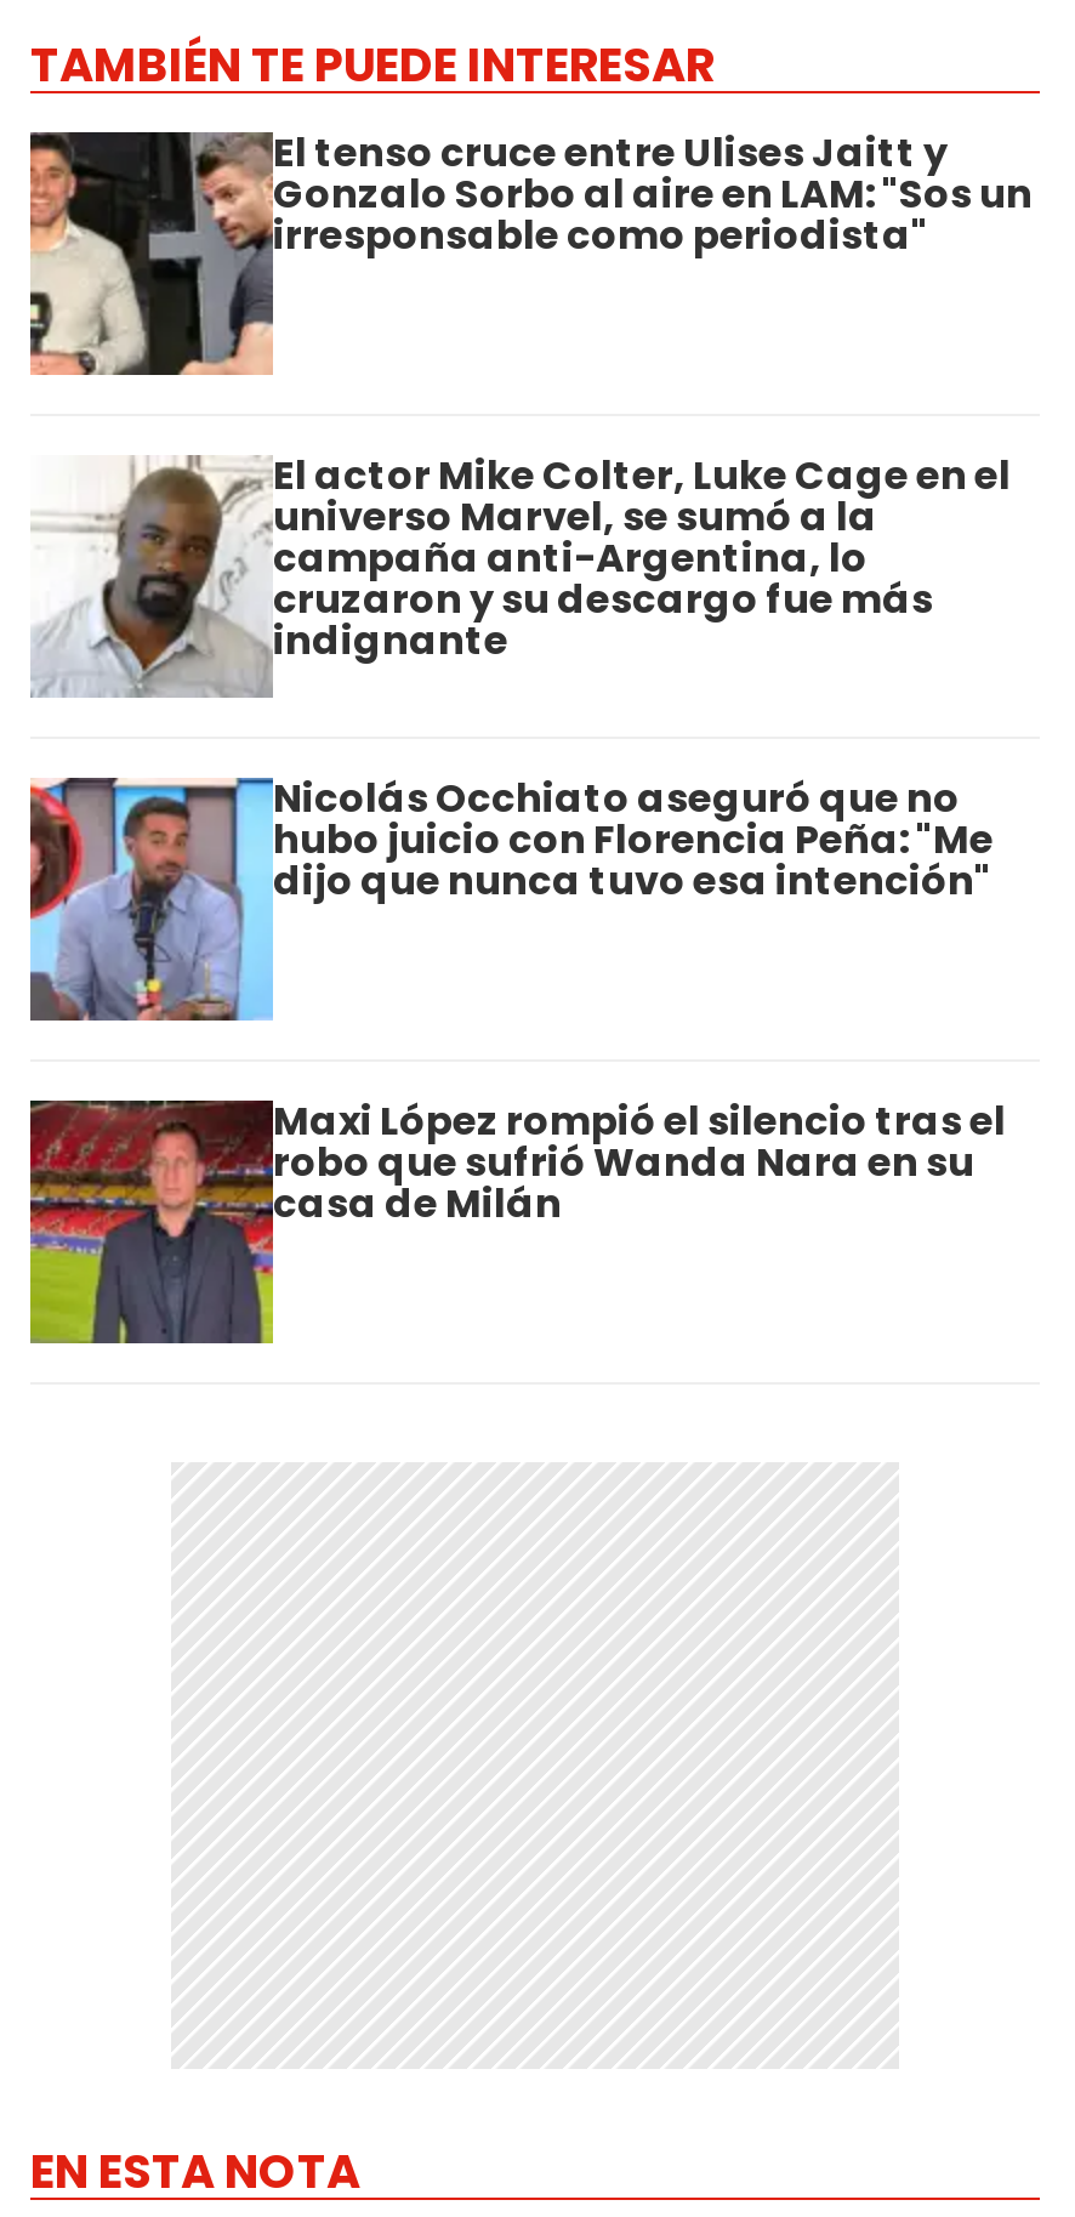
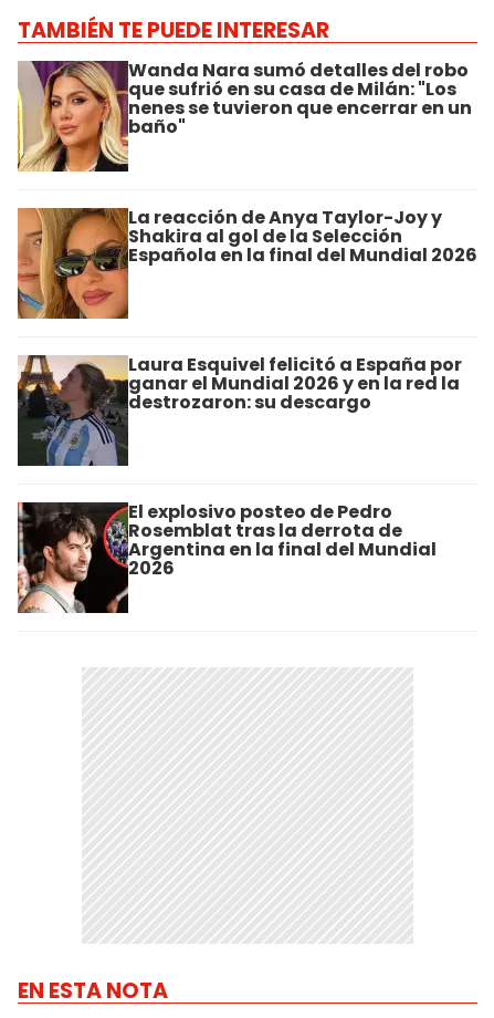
[28,125,1033,377] [image] | El tenso cruce entre Ulises Jaitt y | Gonzalo Sorbo al aire en LAM: "Sos un | irresponsable como periodista" -> [17,57,472,173] [image] | Wanda Nara sumó detalles del robo | que sufrió en su casa de Milán: "Los | nenes se tuvieron que encerrar en un | baño"
[30,447,1011,698] [image] | El actor Mike Colter, Luke Cage en el | universo Marvel, se sumó a la | campaña anti-Argentina, lo | cruzaron y su descargo fue más | indignante -> [17,204,477,320] [image] | La reacción de Anya Taylor-Joy y | Shakira al gol de la Selección | Española en la final del Mundial 2026
[28,770,994,1023] [image] | Nicolás Occhiato aseguró que no | hubo juicio con Florencia Peña: "Me | dijo que nunca tuvo esa intención" -> [17,352,462,467] [image] | Laura Esquivel felicitó a España por | ganar el Mundial 2026 y en la red la | destrozaron: su descargo
[28,1093,1006,1346] [image] | Maxi López rompió el silencio tras el | robo que sufrió Wanda Nara en su | casa de Milán -> [17,499,437,614] [image] | El explosivo posteo de Pedro | Rosemblat tras la derrota de | Argentina en la final del Mundial | 2026

